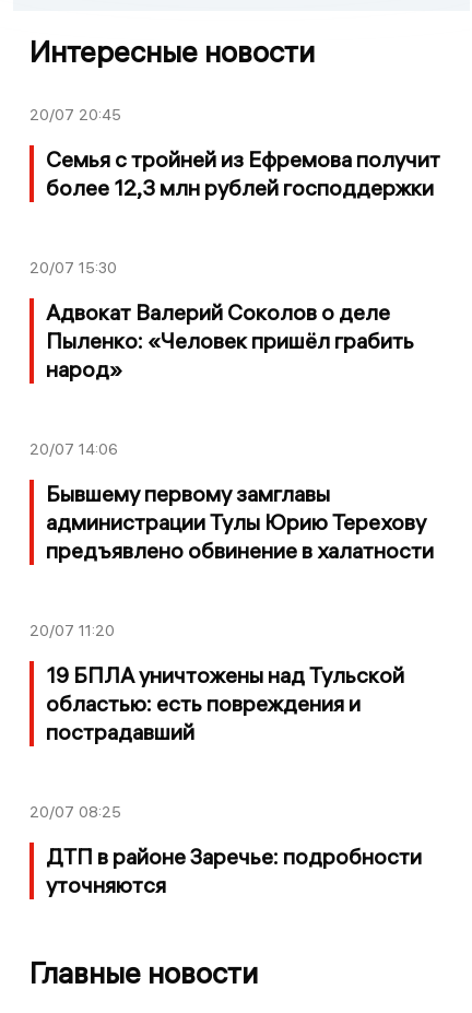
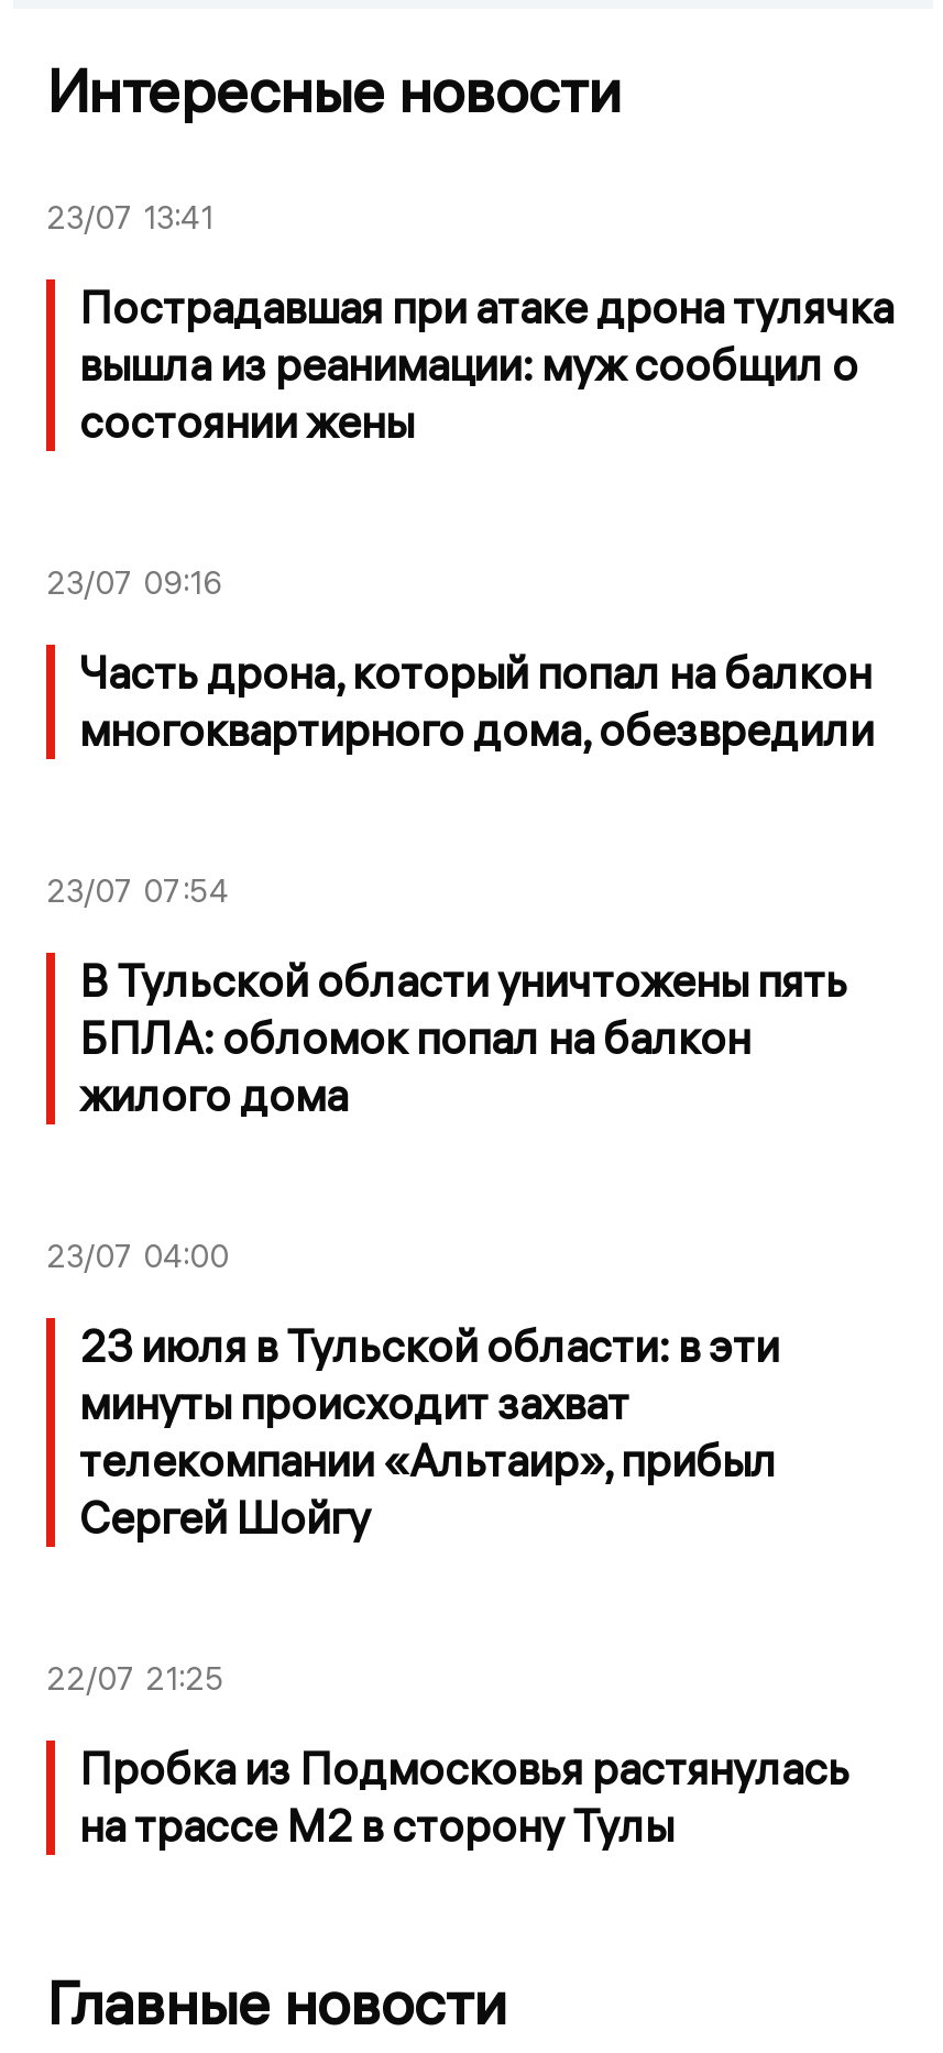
[29,105,121,124] 20/07 20:45 -> [46,197,213,237] 23/07 13:41
[46,145,440,201] Семья с тройней из Ефремова получит | более 12,3 млн рублей господдержки -> [79,279,893,448] Пострадавшая при атаке дрона тулячка | вышла из реанимации: муж сообщил о | состоянии жены
[29,258,117,277] 20/07 15:30 -> [46,563,222,602] 23/07 09:16
[46,298,414,382] Адвокат Валерий Соколов о деле | Пыленко: «Человек пришёл грабить | народ» -> [79,644,874,756] Часть дрона, который попал на балкон | многоквартирного дома, обезвредили
[29,439,118,459] 20/07 14:06 -> [46,871,229,910] 23/07 07:54
[46,479,434,564] Бывшему первому замглавы | администрации Тулы Юрию Терехову | предъявлено обвинение в халатности -> [79,952,847,1122] В Тульской области уничтожены пять | БПЛА: обломок попал на балкон | жилого дома
[29,620,115,640] 20/07 11:20 -> [46,1236,229,1276] 23/07 04:00
[46,661,404,745] 19 БПЛА уничтожены над Тульской | областью: есть повреждения и | пострадавший -> [79,1317,779,1544] 23 июля в Тульской области: в эти | минуты происходит захват | телекомпании «Альтаир», прибыл | Сергей Шойгу
[29,802,121,821] 20/07 08:25 -> [46,1658,224,1698] 22/07 21:25
[46,842,422,898] ДТП в районе Заречье: подробности | уточняются -> [79,1740,849,1852] Пробка из Подмосковья растянулась | на трассе М2 в сторону Тулы

